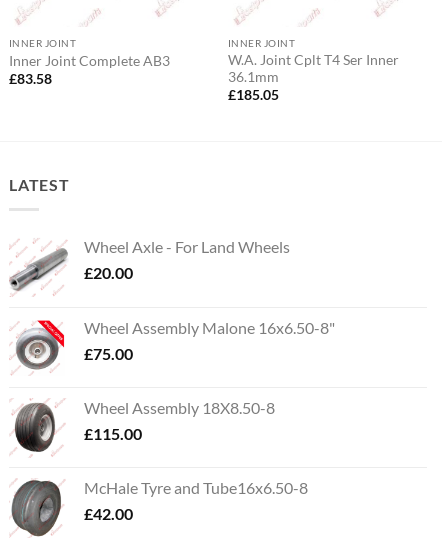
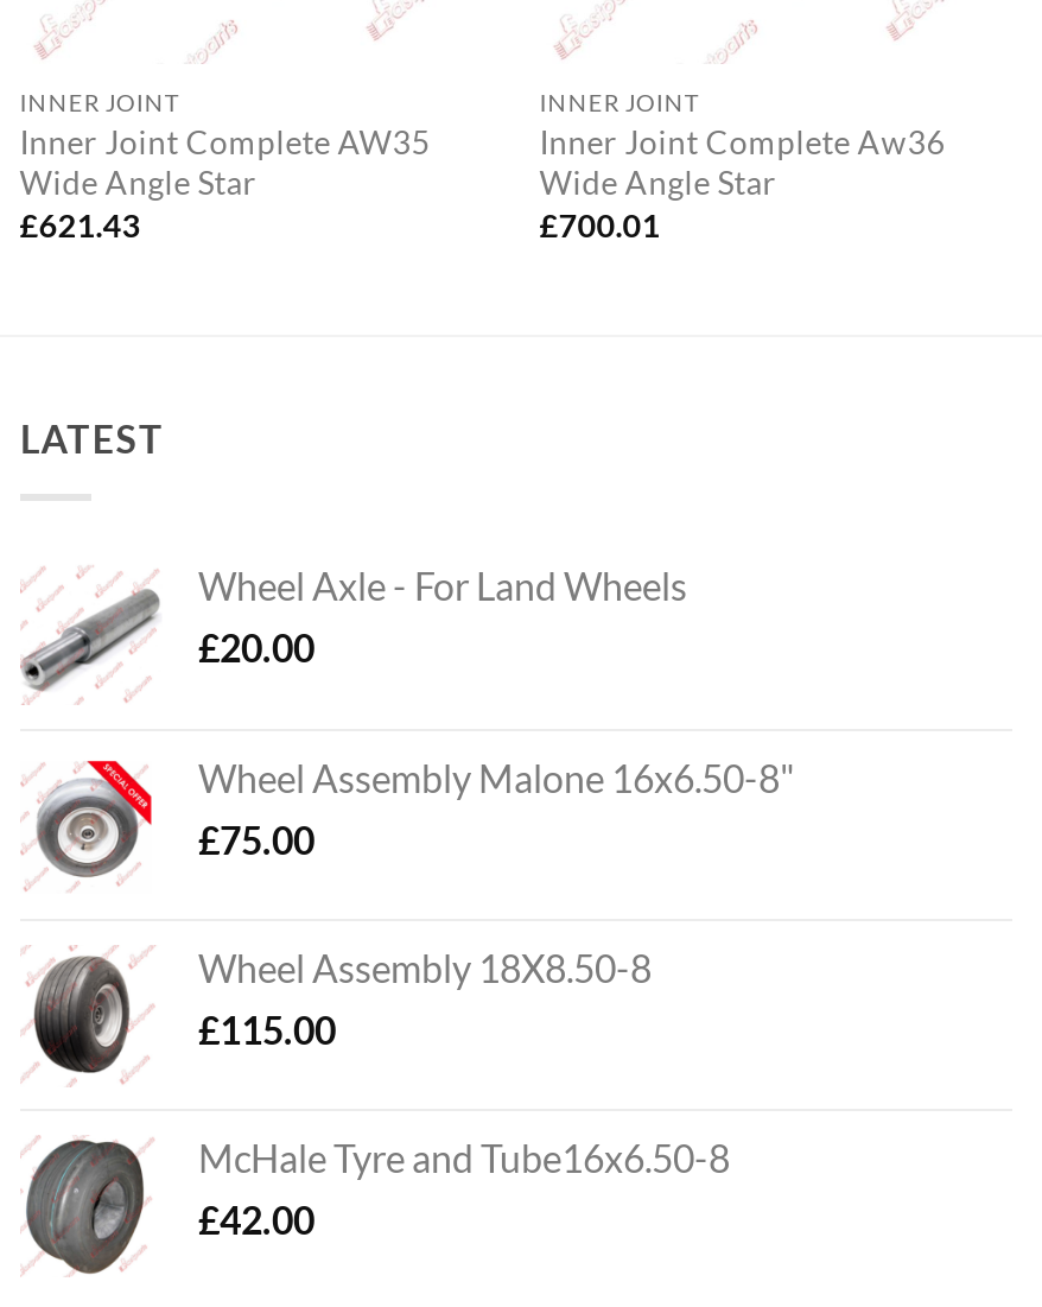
[9,53,170,87] Inner Joint Complete AB3 | £83.58 -> [20,123,430,245] Inner Joint Complete AW35 | Wide Angle Star | £621.43
[228,52,399,103] W.A. Joint Cplt T4 Ser Inner | 36.1mm | £185.05 -> [540,123,945,245] Inner Joint Complete Aw36 | Wide Angle Star | £700.01

